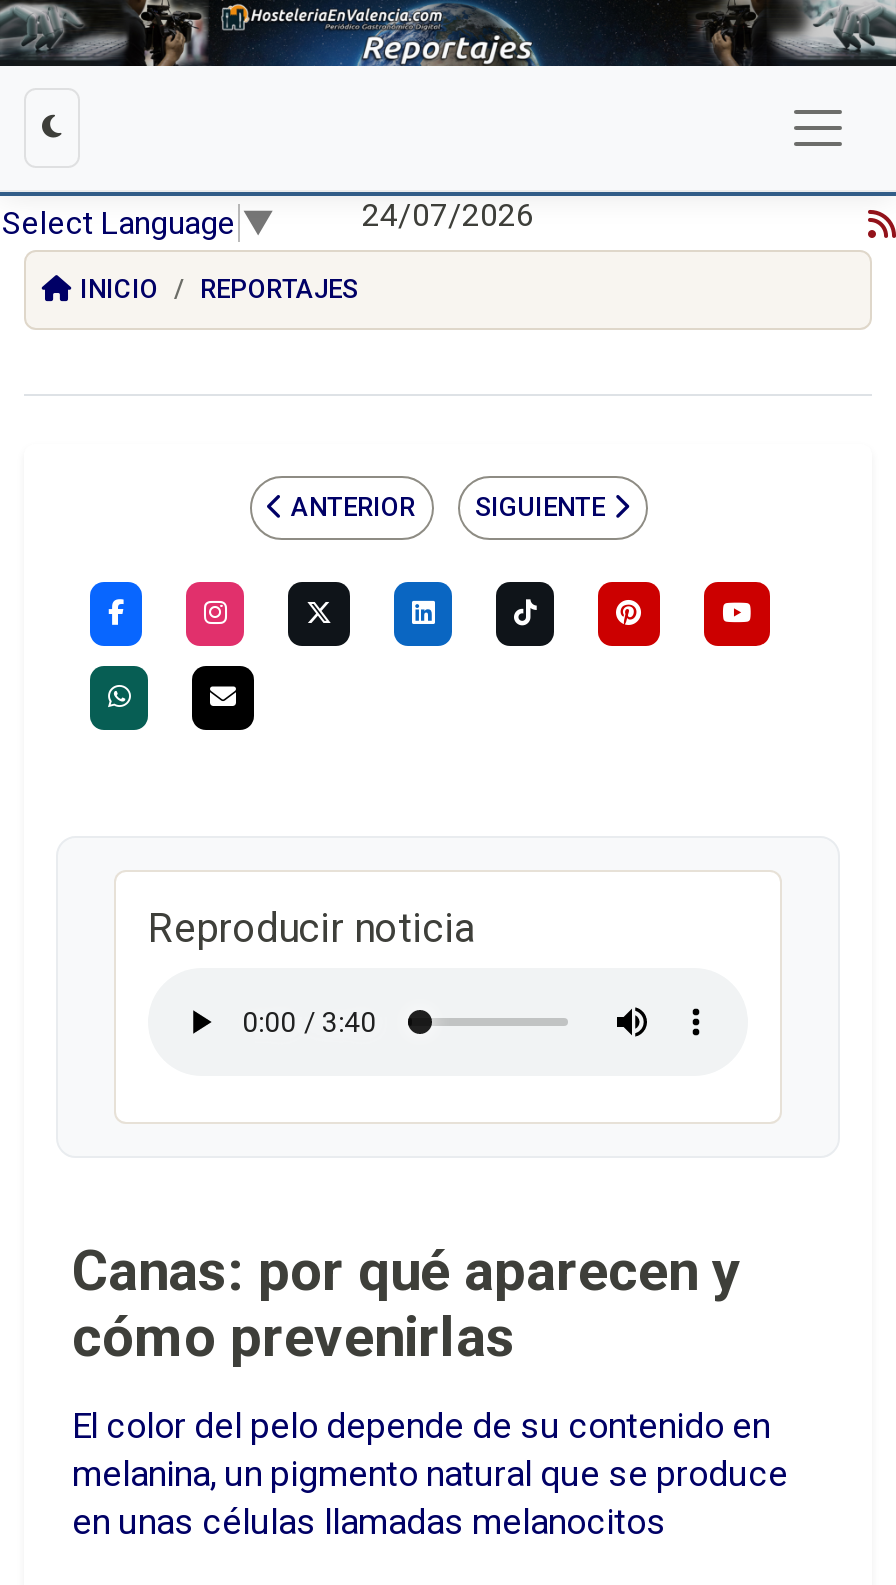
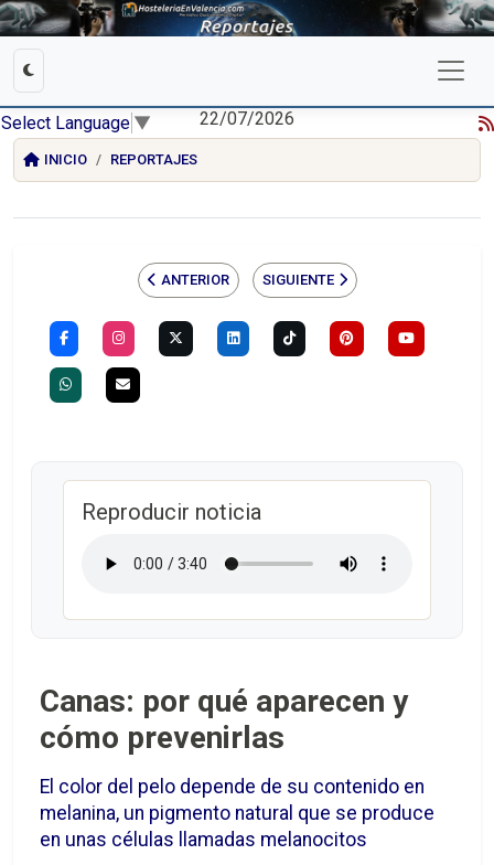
[362,196,534,234] 24/07/2026 -> [200,108,294,129] 22/07/2026

